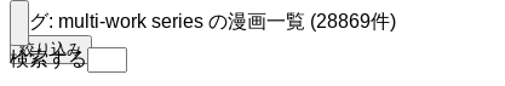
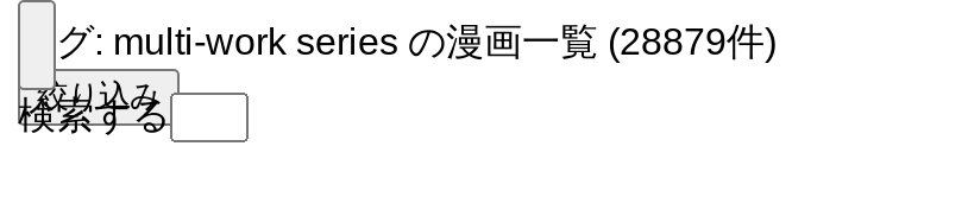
[10,11,396,31] タグ: multi-work series の漫画一覧 (28869件) -> [18,21,777,62] タグ: multi-work series の漫画一覧 (28879件)

